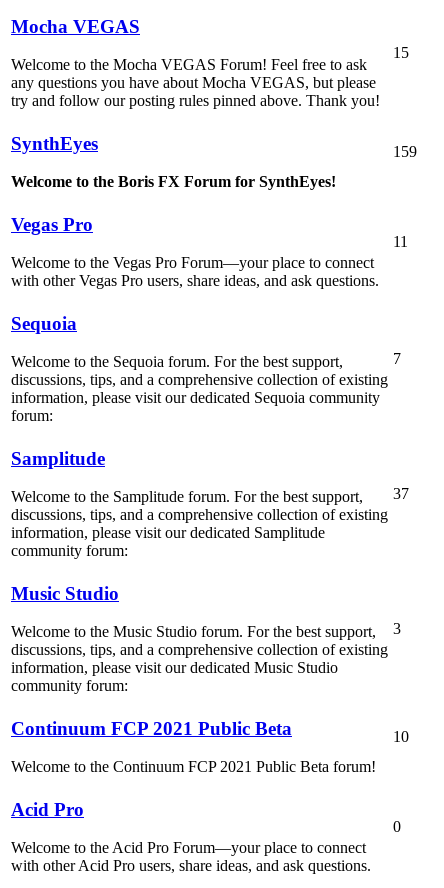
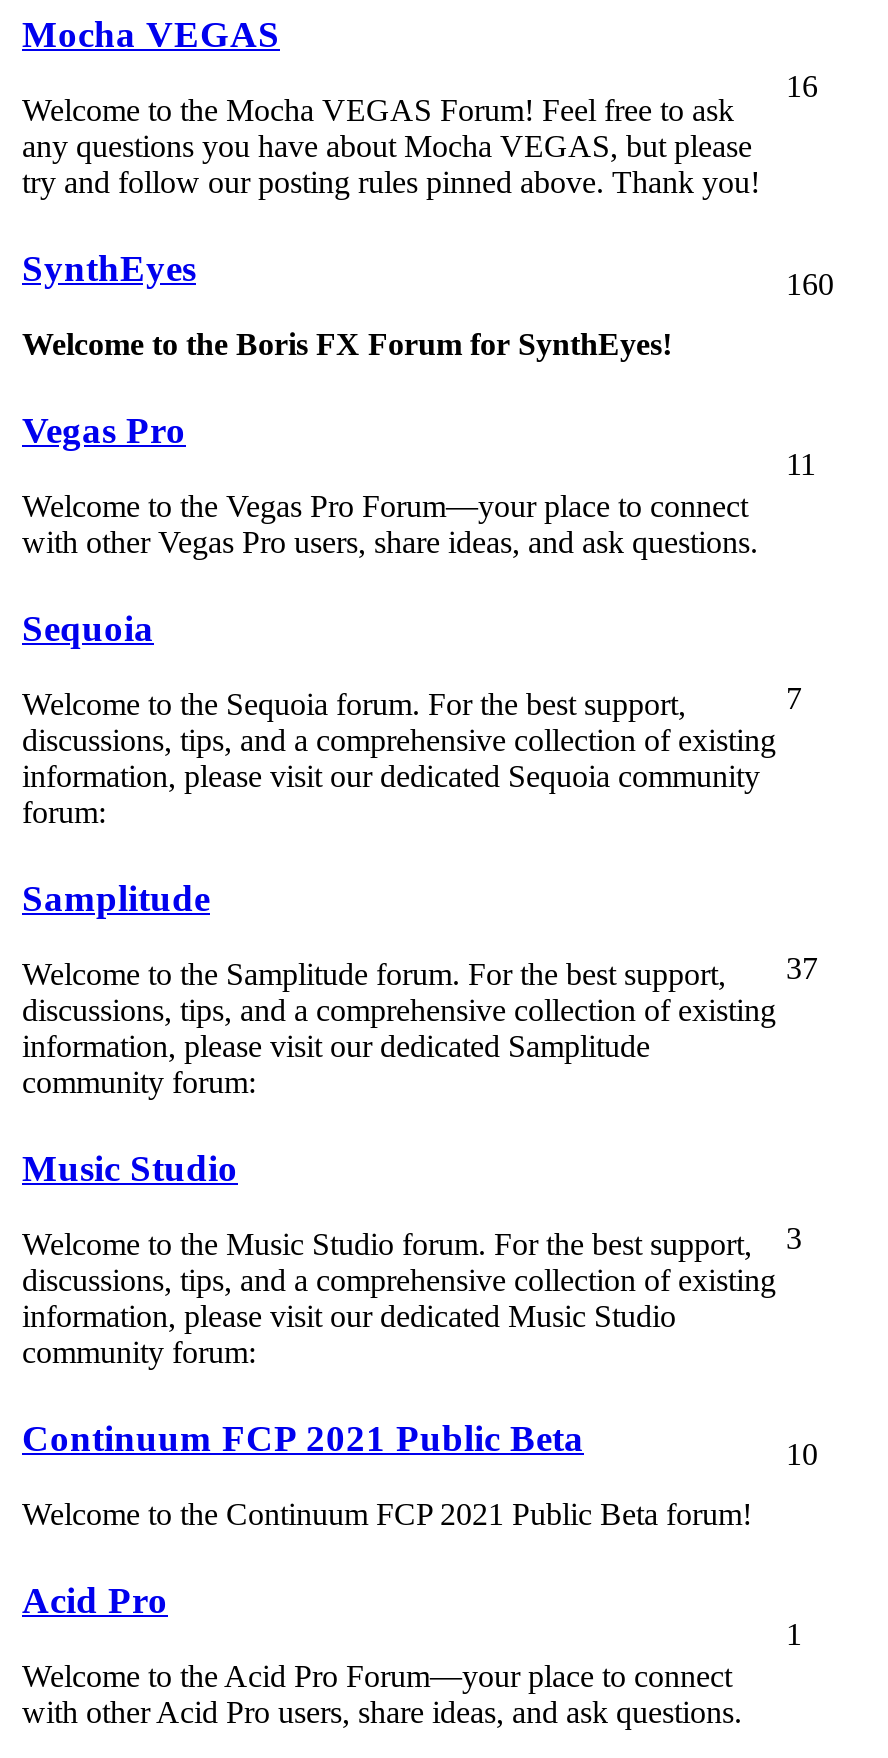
[393,44,409,61] 15 -> [786,69,818,103] 16
[393,143,417,160] 159 -> [786,267,834,301] 160
[393,818,401,835] 0 -> [786,1617,802,1651] 1

